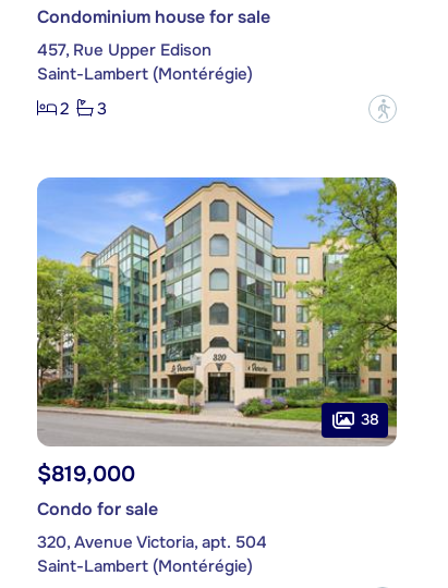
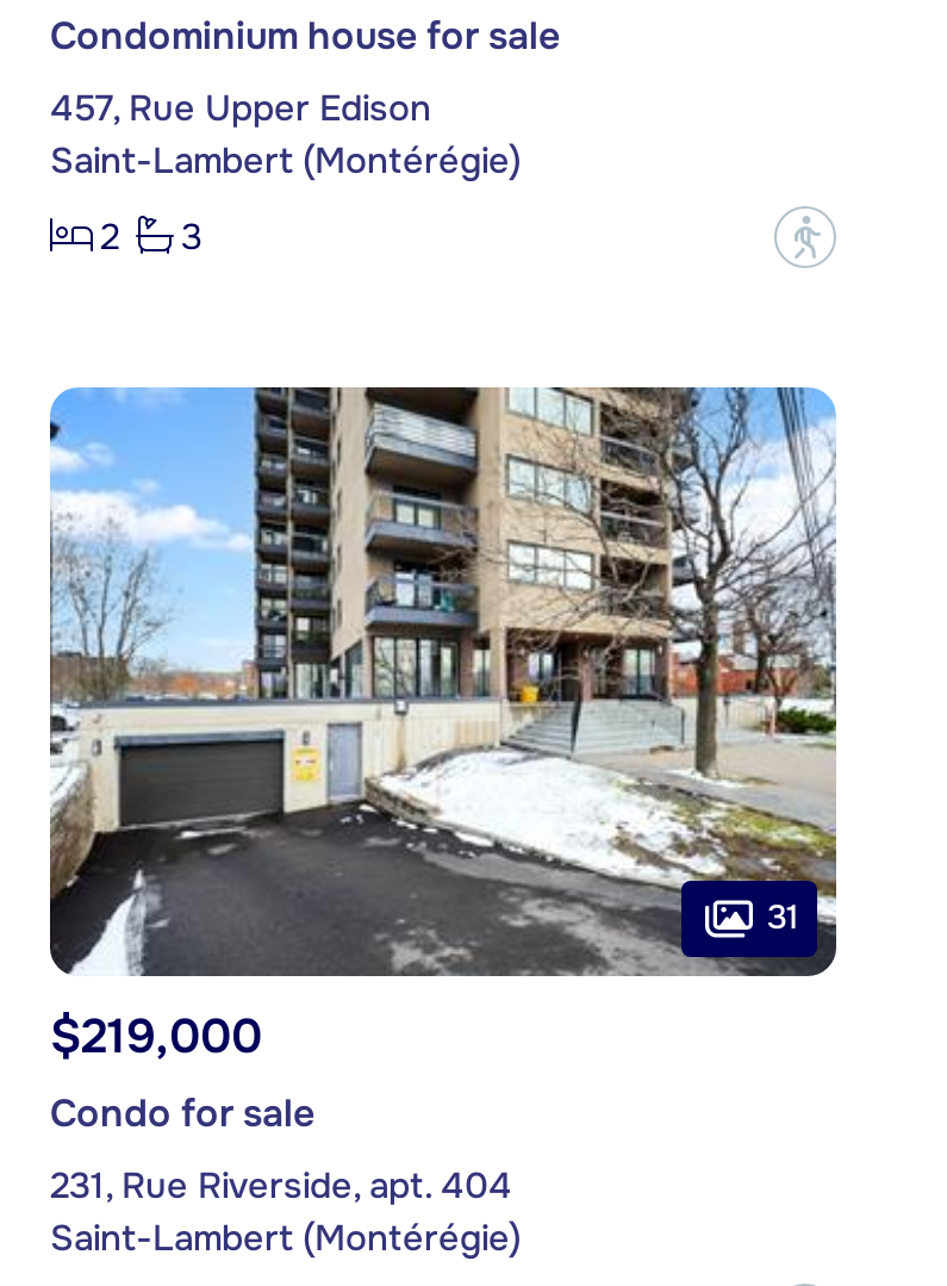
[36,176,398,446] [image] | 38 -> [48,385,839,976] [image] | 31
[37,461,135,488] $819,000 -> [50,1008,262,1068] $219,000
[37,532,267,554] 320, Avenue Victoria, apt. 504 -> [50,1163,512,1211] 231, Rue Riverside, apt. 404

